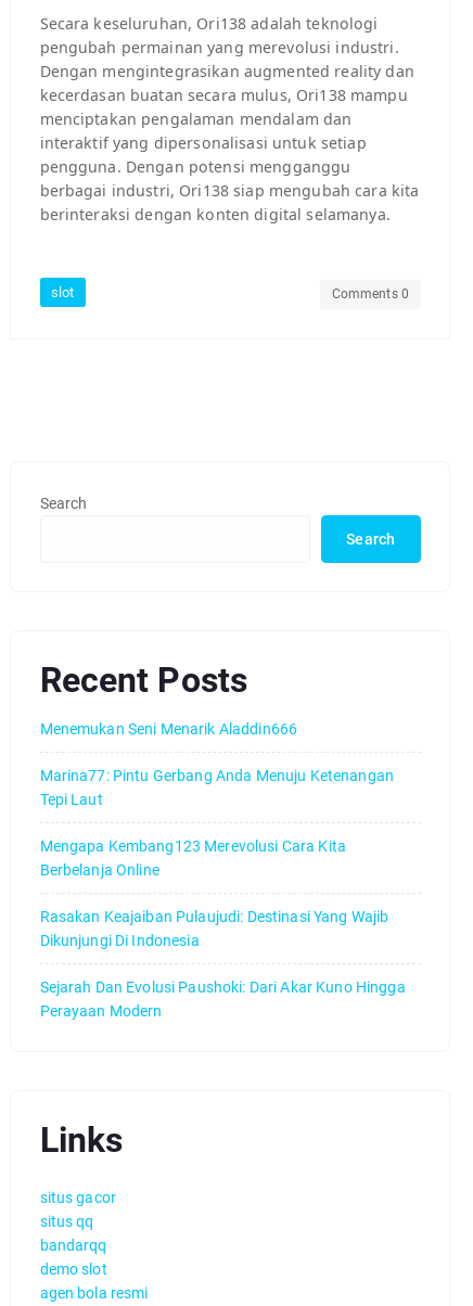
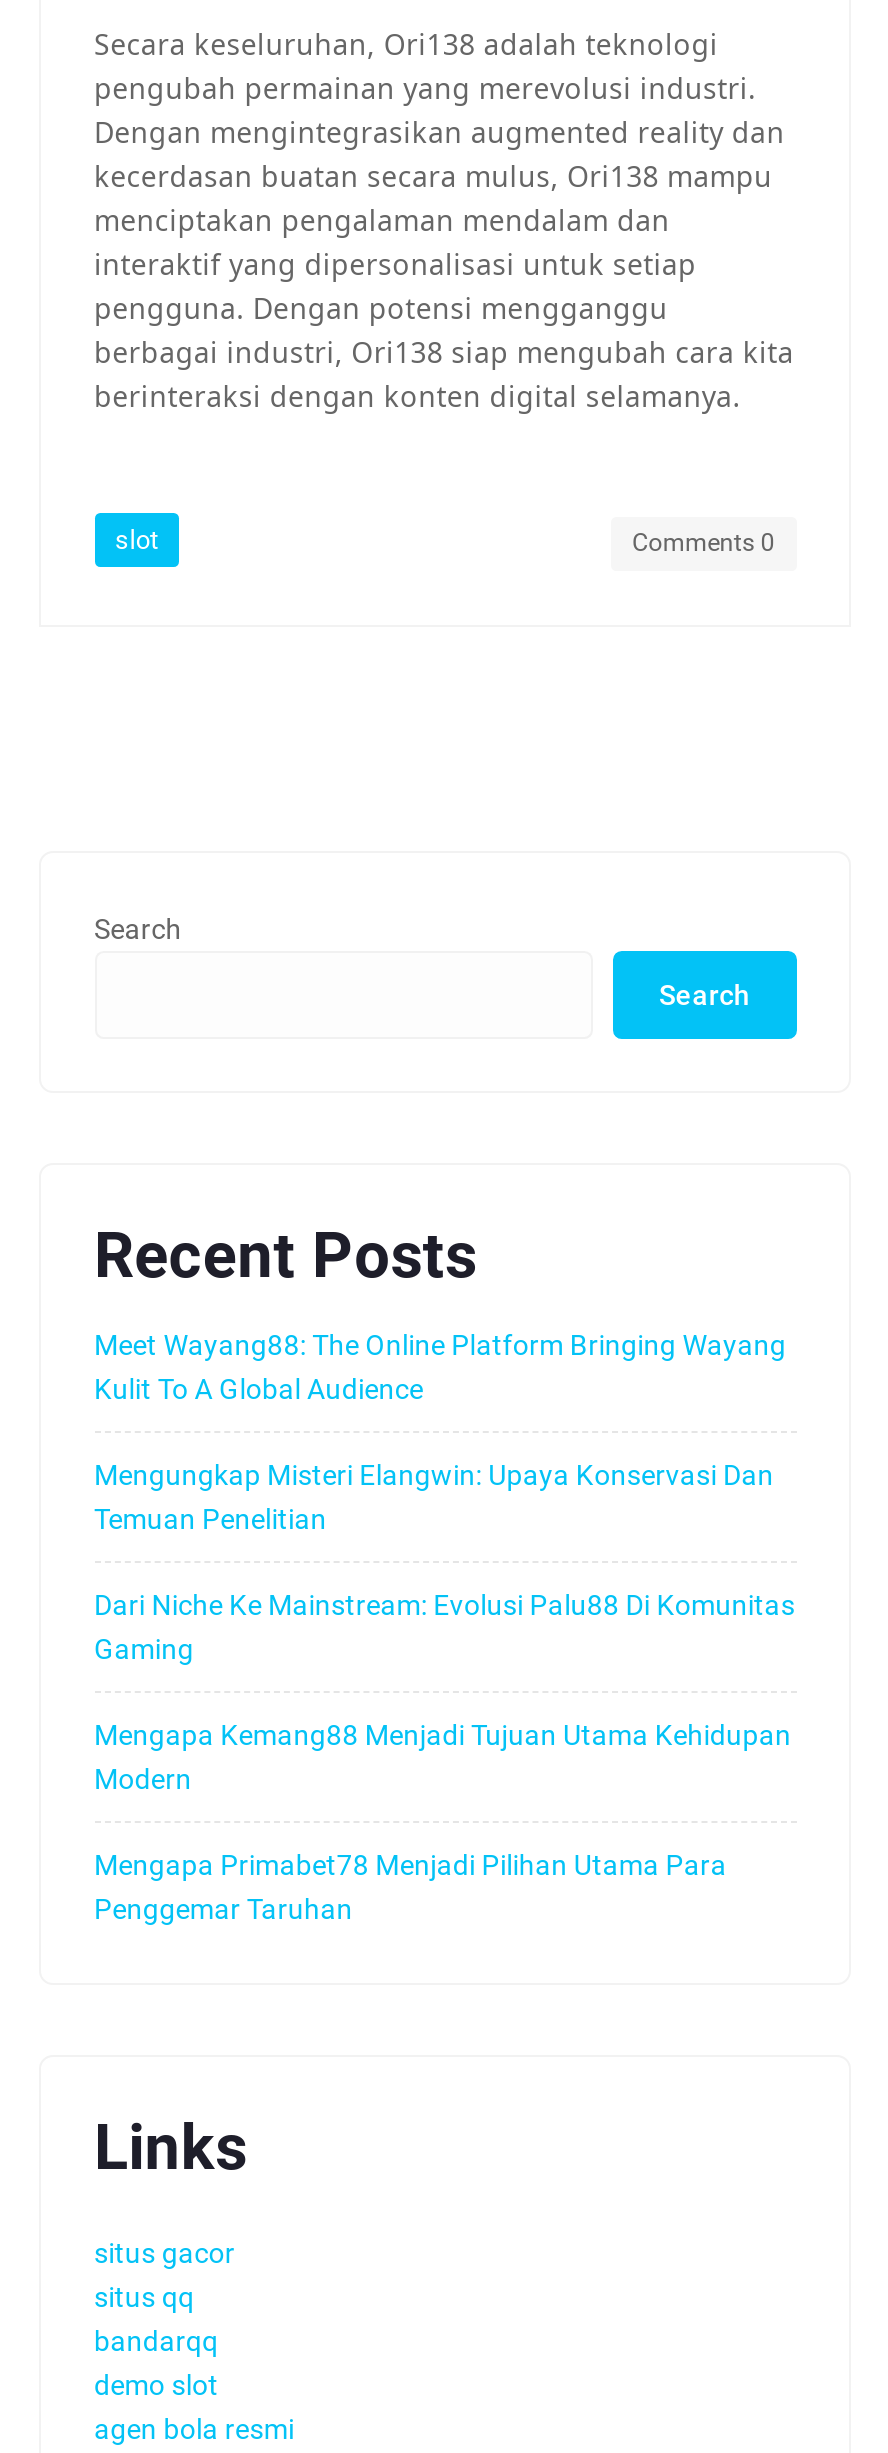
[40,720,297,737] Menemukan Seni Menarik Aladdin666 -> [94,1329,786,1405] Meet Wayang88: The Online Platform Bringing Wayang | Kulit To A Global Audience
[40,767,394,808] Marina77: Pintu Gerbang Anda Menuju Ketenangan | Tepi Laut -> [94,1459,774,1535] Mengungkap Misteri Elangwin: Upaya Konservasi Dan | Temuan Penelitian
[40,837,346,878] Mengapa Kembang123 Merevolusi Cara Kita | Berbelanja Online -> [94,1589,795,1665] Dari Niche Ke Mainstream: Evolusi Palu88 Di Komunitas | Gaming
[40,908,389,949] Rasakan Keajaiban Pulaujudi: Destinasi Yang Wajib | Dikunjungi Di Indonesia -> [94,1719,791,1795] Mengapa Kemang88 Menjadi Tujuan Utama Kehidupan | Modern
[40,978,405,1019] Sejarah Dan Evolusi Paushoki: Dari Akar Kuno Hingga | Perayaan Modern -> [94,1849,727,1925] Mengapa Primabet78 Menjadi Pilihan Utama Para | Penggemar Taruhan

